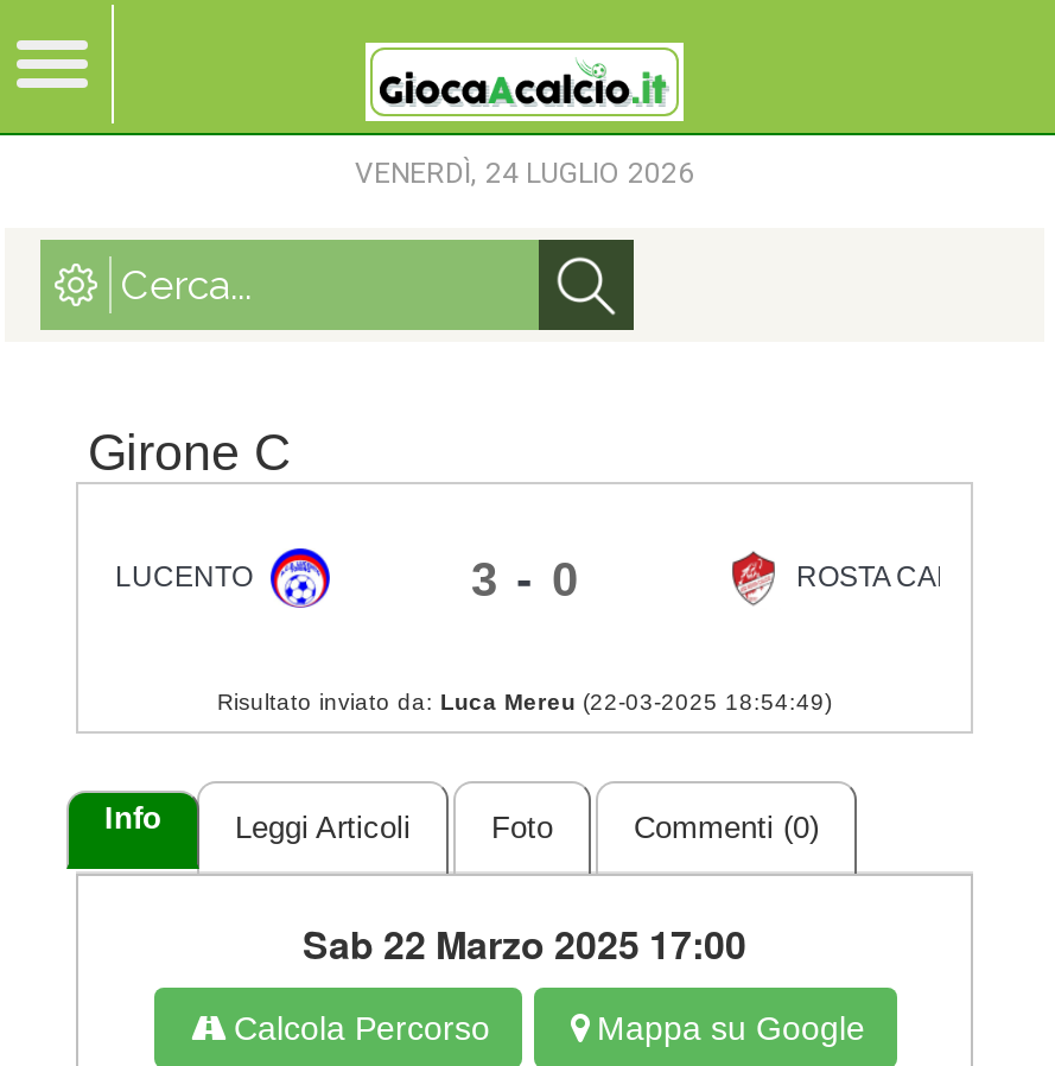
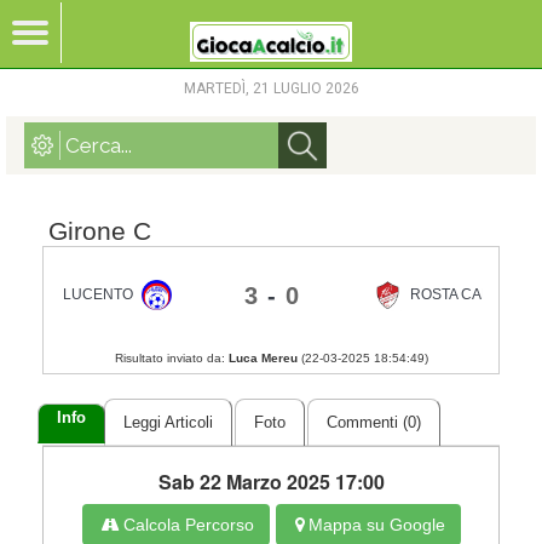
[355,157,694,190] VENERDÌ, 24 LUGLIO 2026 -> [183,80,359,97] MARTEDÌ, 21 LUGLIO 2026

